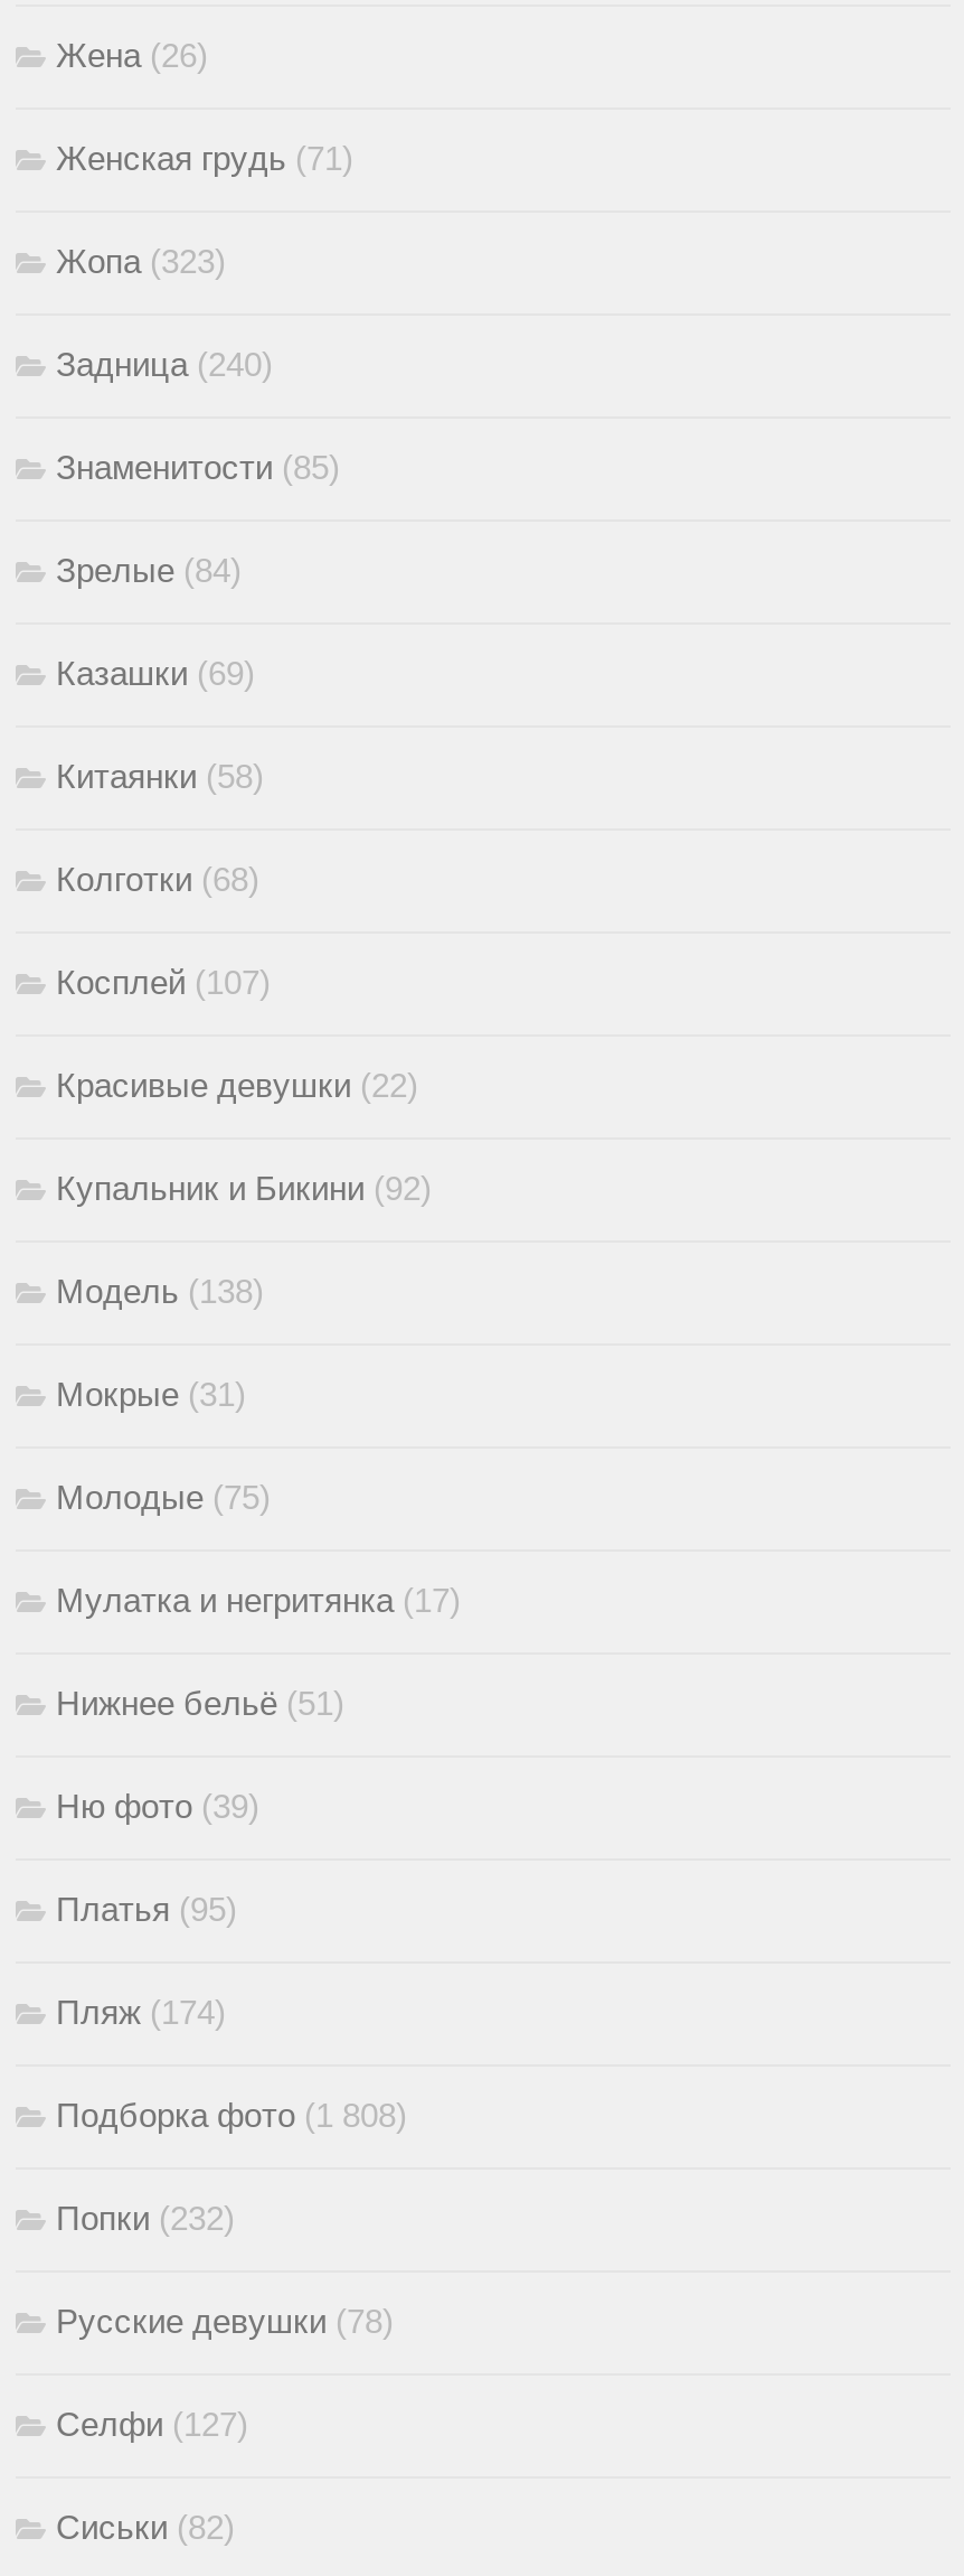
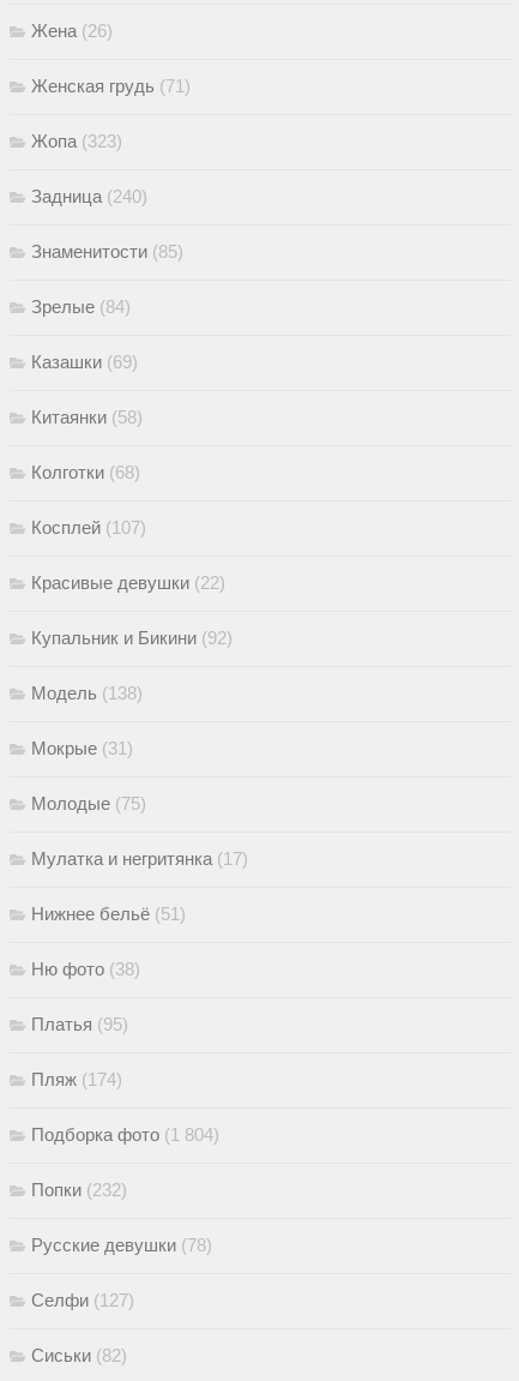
[56,1786,259,1824] Ню фото (39) -> [31,958,140,978] Ню фото (38)
[56,2095,407,2133] Подборка фото (1 808) -> [31,1124,219,1144] Подборка фото (1 804)

